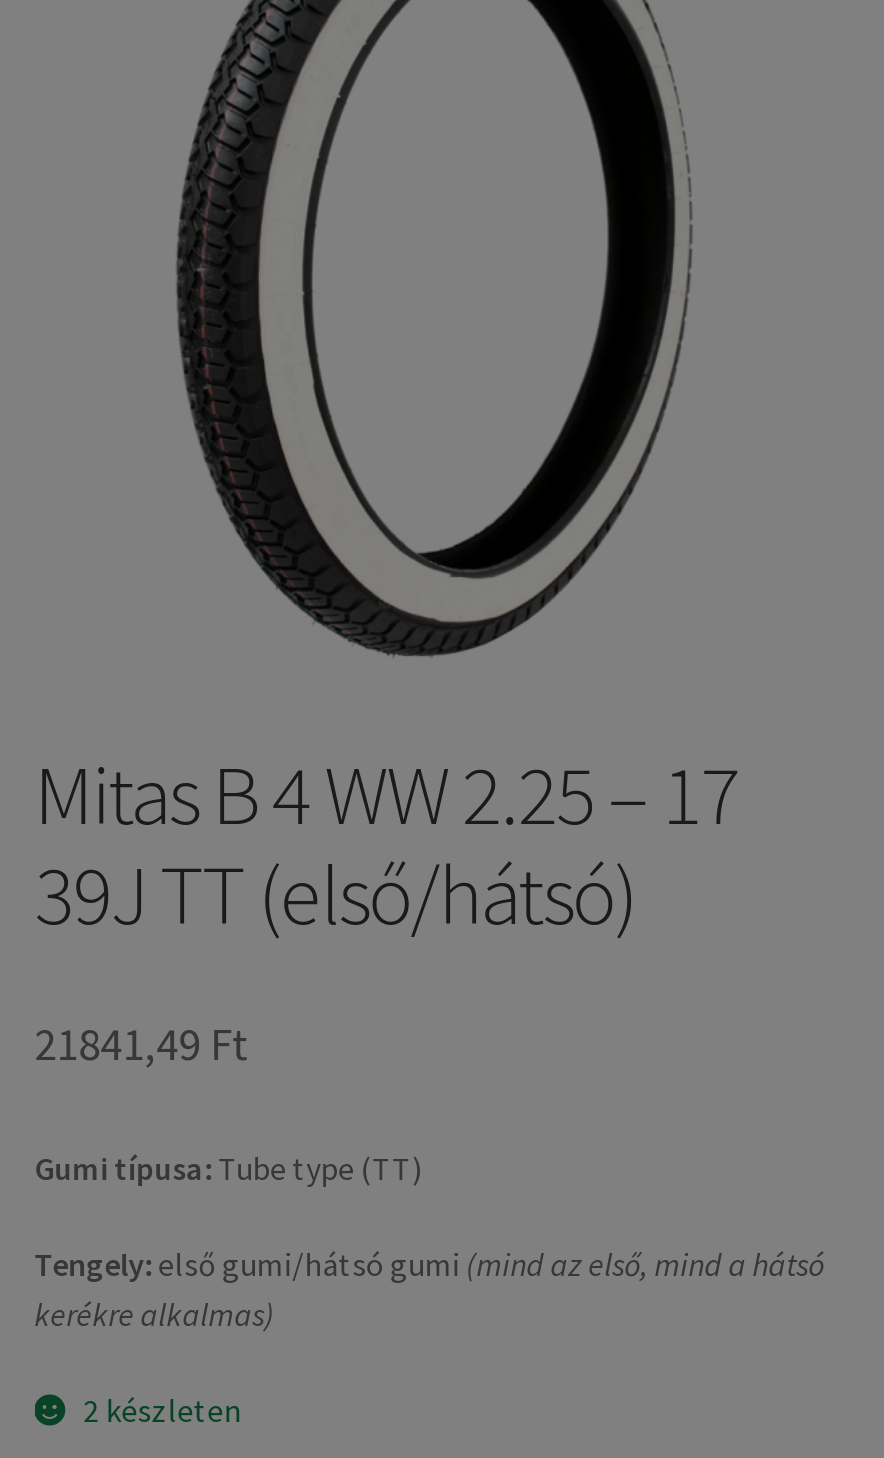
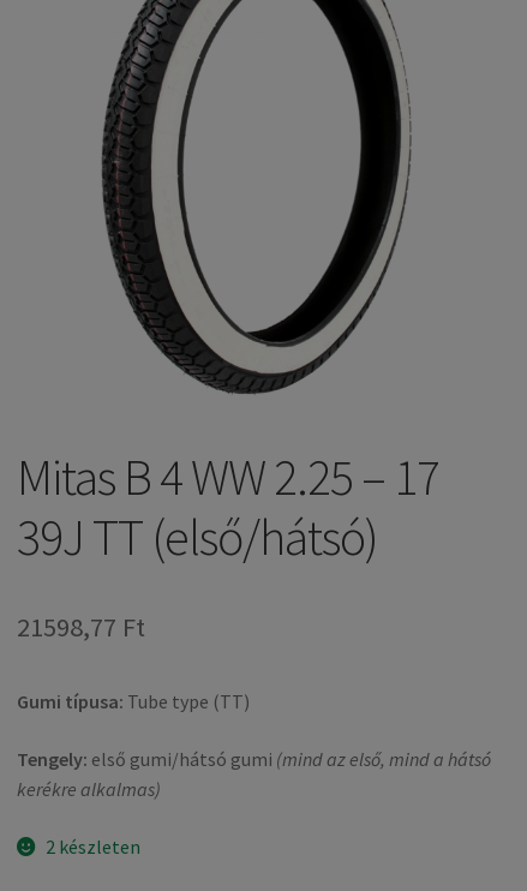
[34,1016,248,1072] 21841,49 Ft -> [16,610,145,644] 21598,77 Ft

